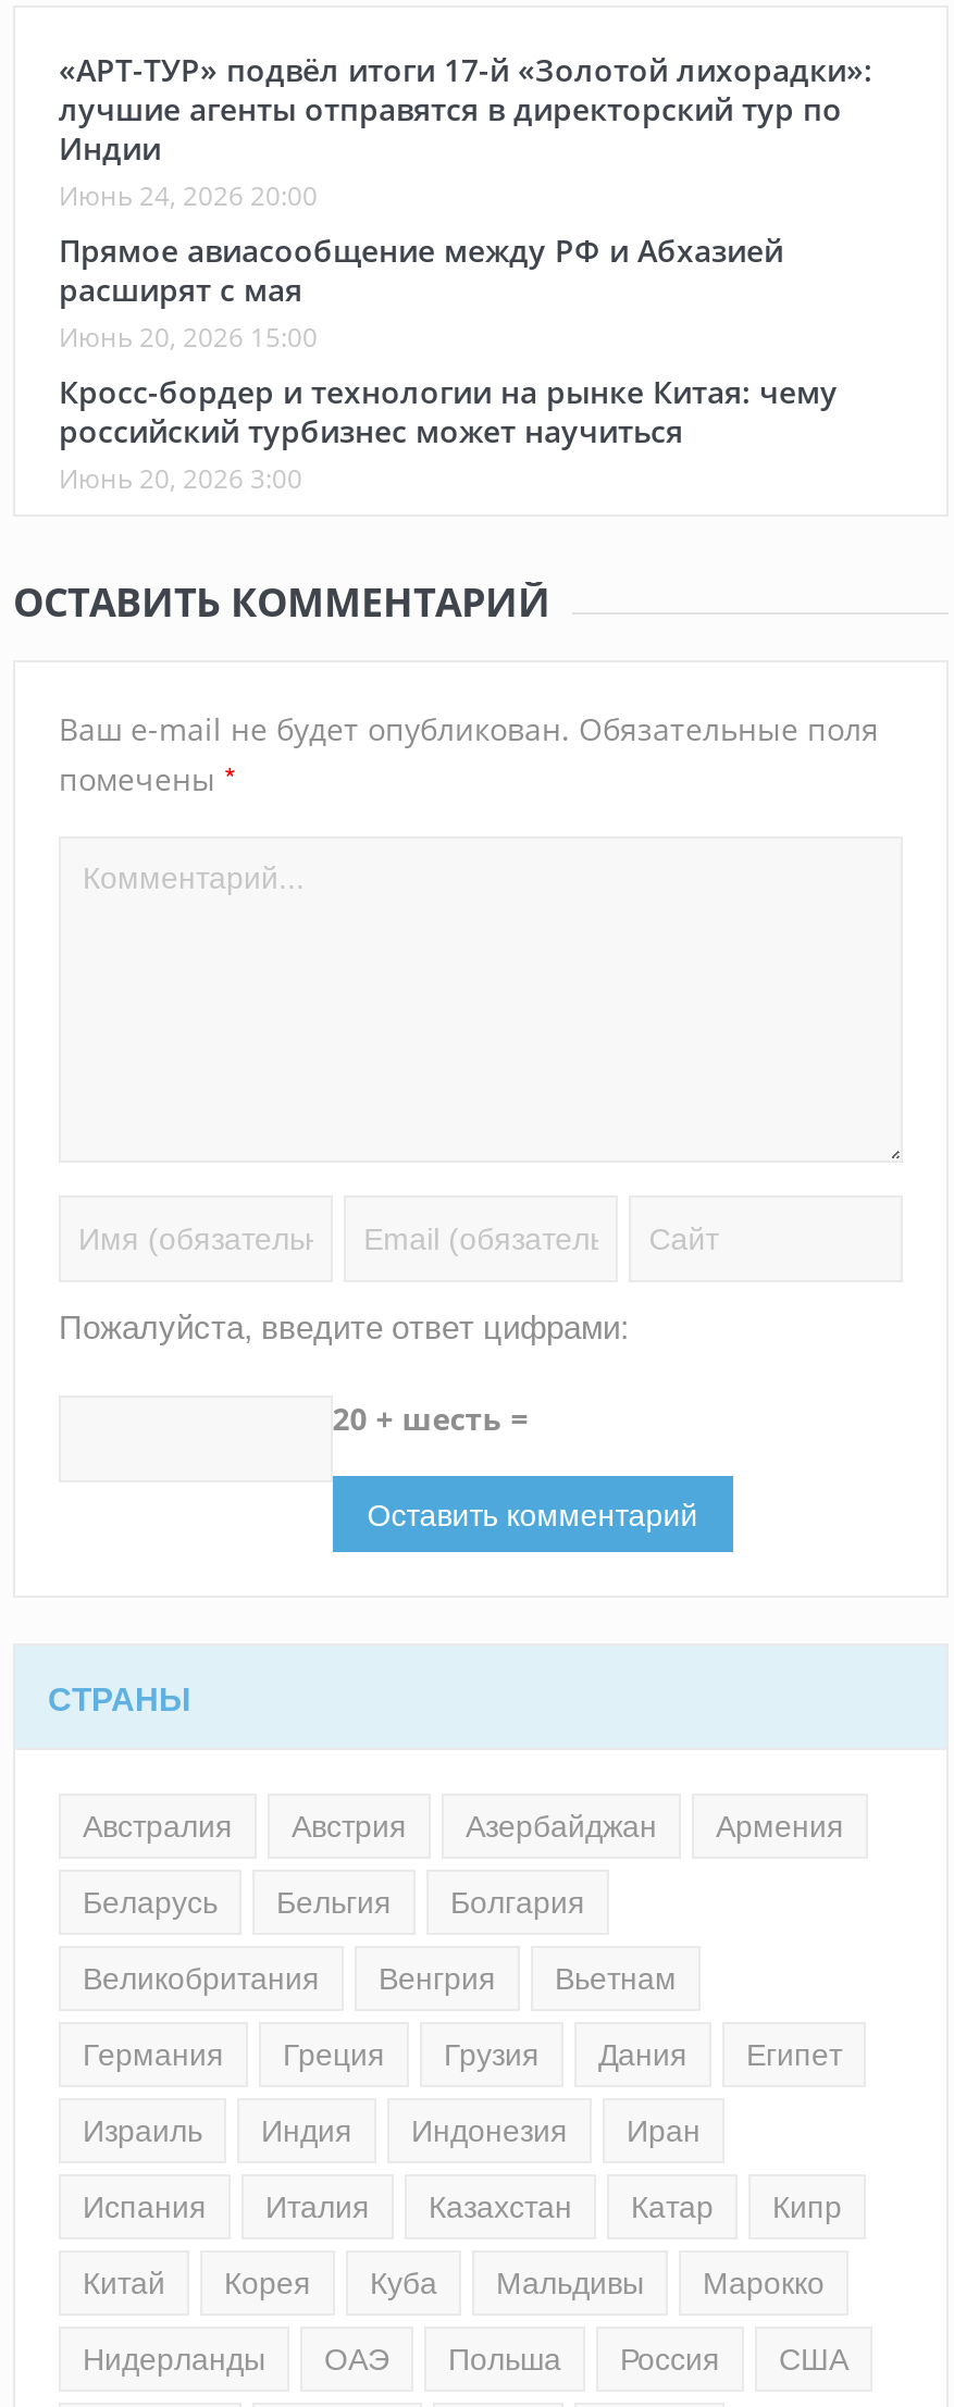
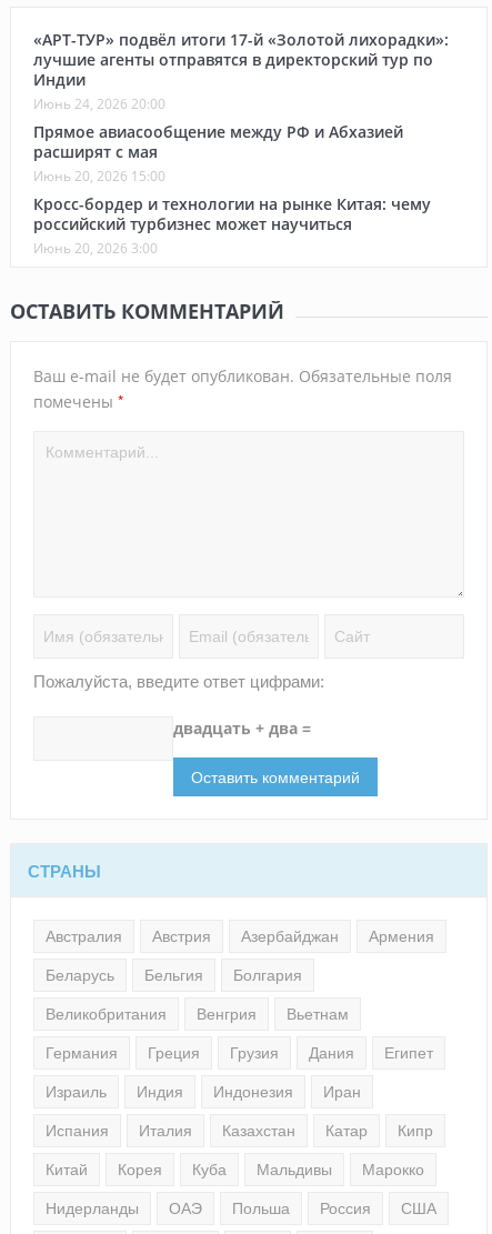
[332,1397,528,1438] 20 + шесть = -> [173,717,311,738] двадцать + два =

